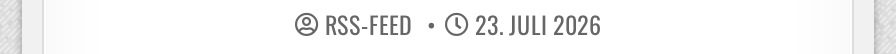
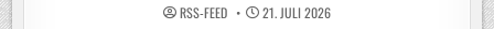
[325,7,601,41] RSS-FEED 23. JULI 2026 -> [180,4,331,22] RSS-FEED 21. JULI 2026

